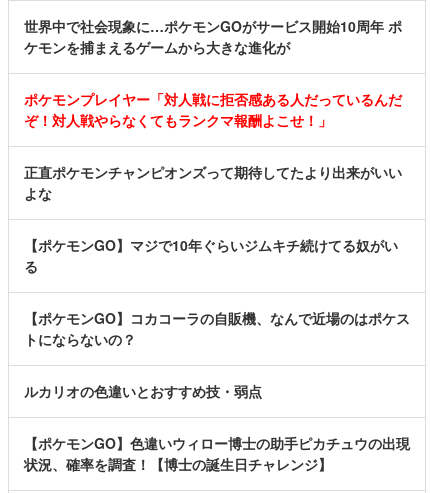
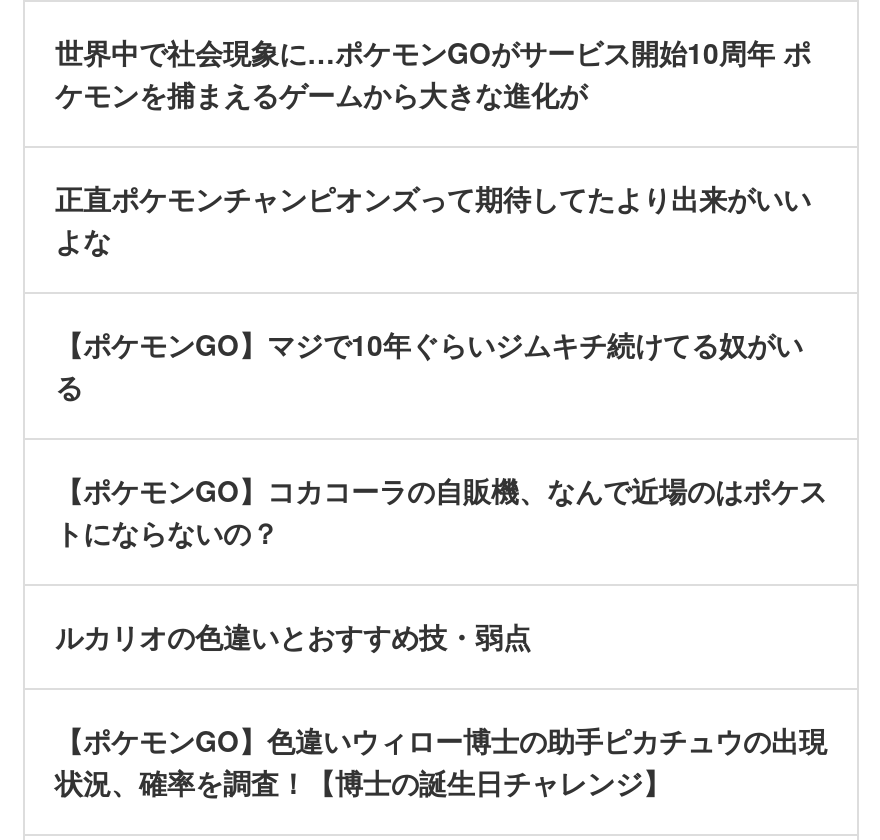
[24,89,402,130] ポケモンプレイヤー「対人戦に拒否感ある人だっているんだ | ぞ！対人戦やらなくてもランクマ報酬よこせ！」 -> none

